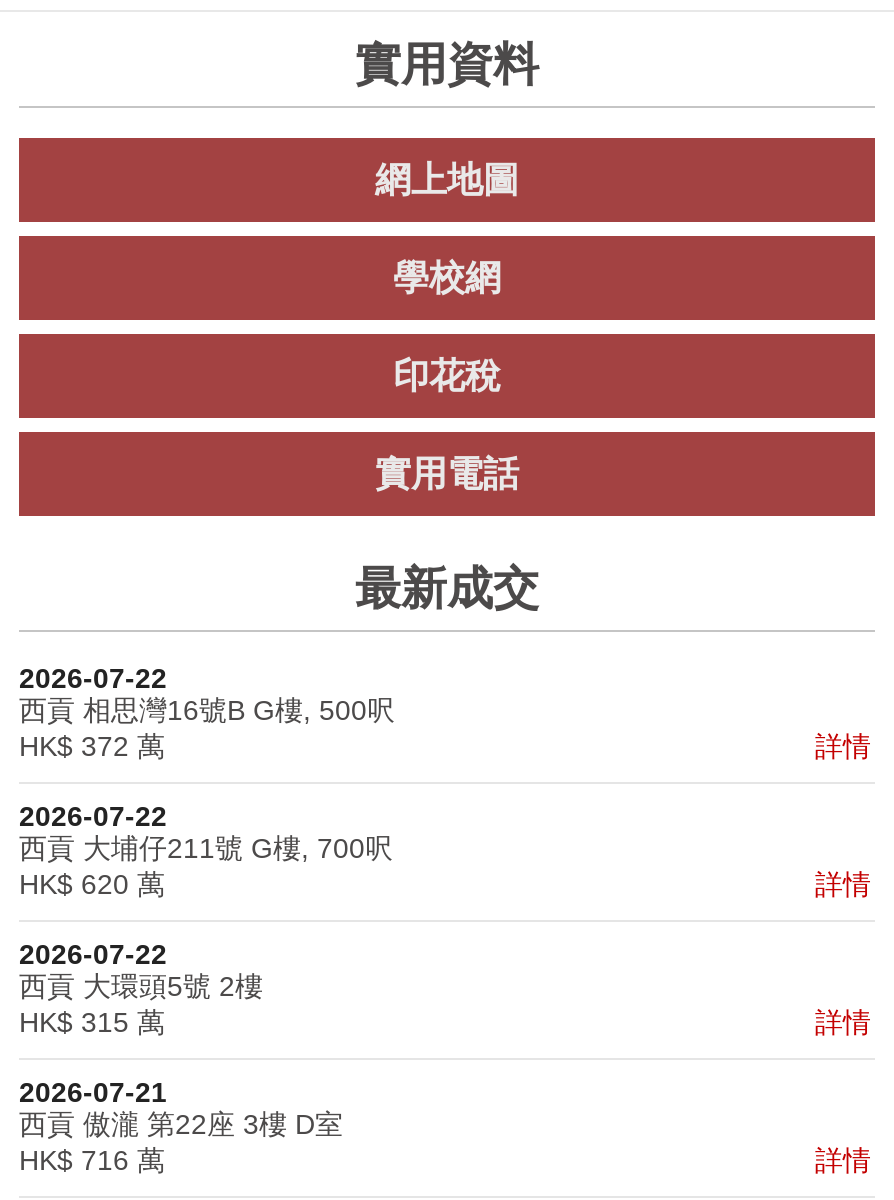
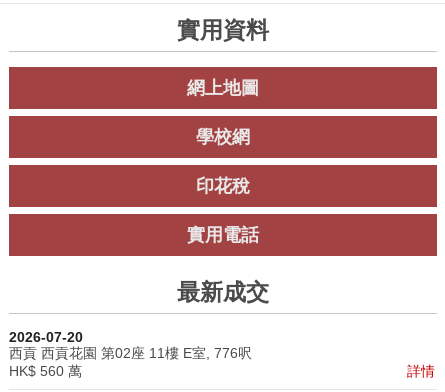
[19,662,871,1176] 2026-07-22 | 西貢 相思灣16號B G樓, 500呎 | HK$ 372 萬 | 詳情 | 2026-07-22 | 西貢 大埔仔211號 G樓, 700呎 | HK$ 620 萬 | 詳情 | 2026-07-22 | 西貢 大環頭5號 2樓 | HK$ 315 萬 | 詳情 | 2026-07-21 | 西貢 傲瀧 第22座 3樓 D室 | HK$ 716 萬 -> [9,329,252,379] 2026-07-20 | 西貢 西貢花園 第02座 11樓 E室, 776呎 | HK$ 560 萬

